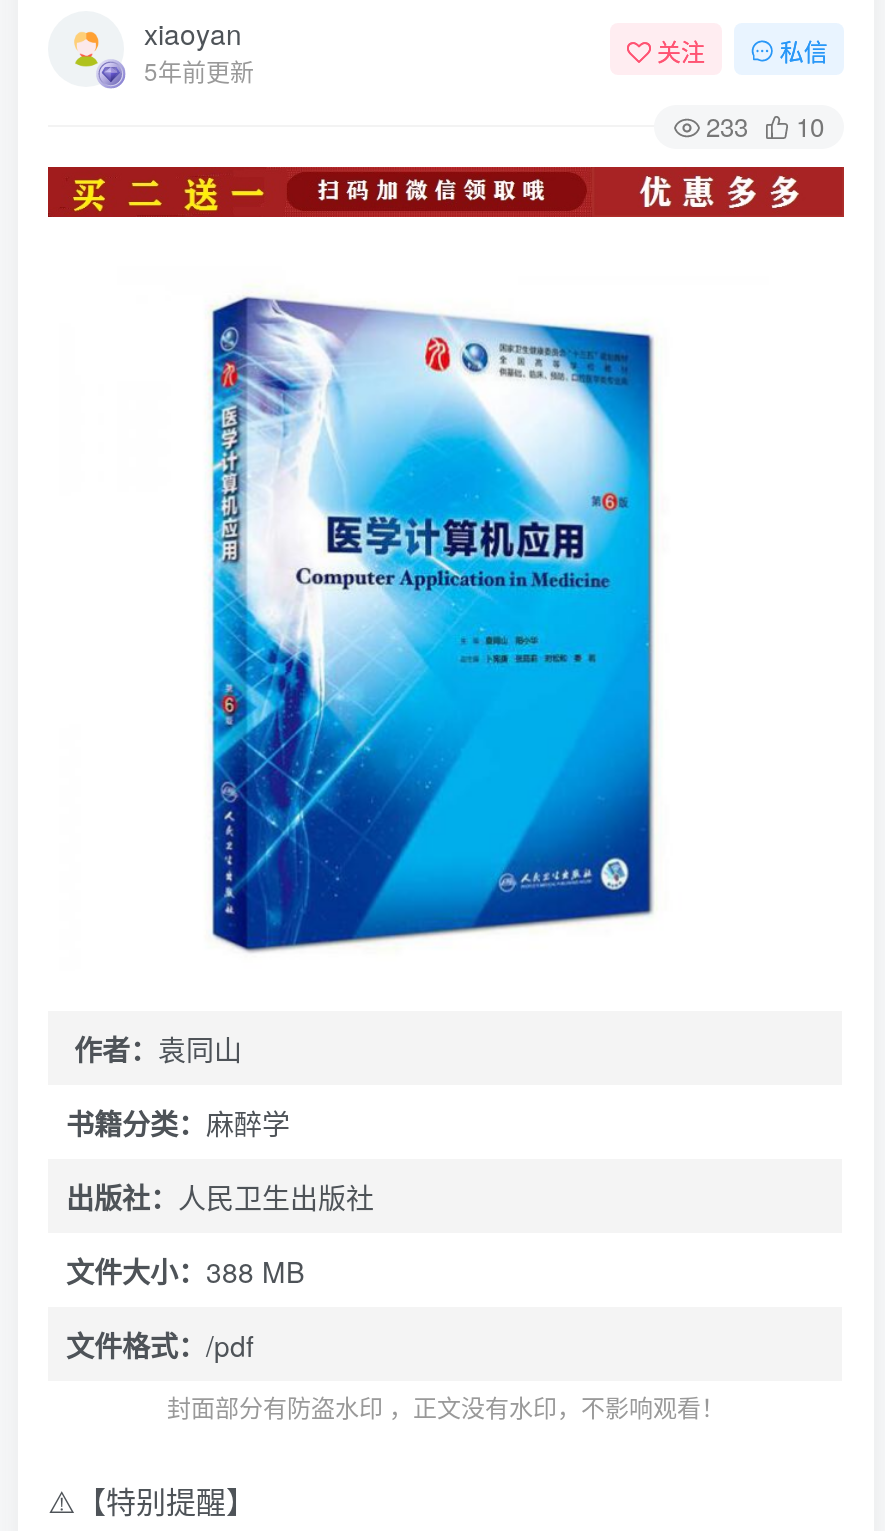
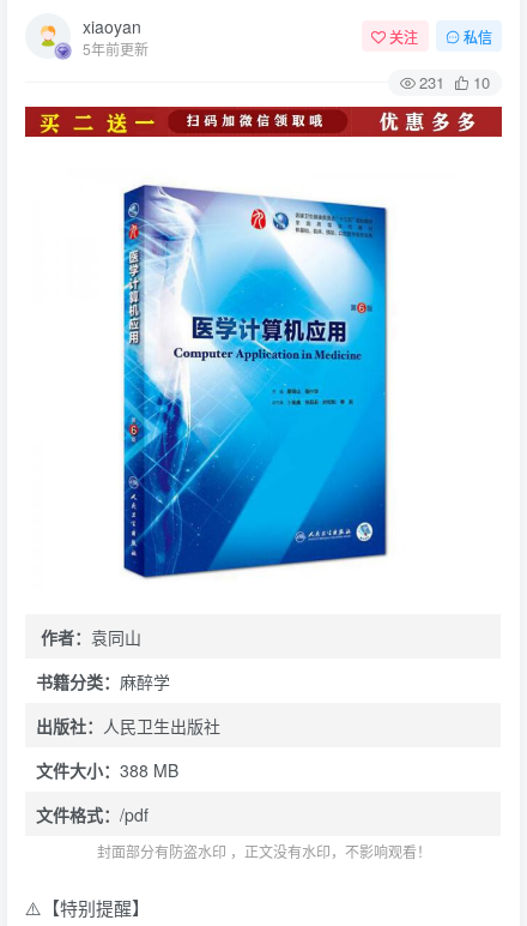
[706,107,824,145] 233 10 -> [419,71,490,94] 231 10

